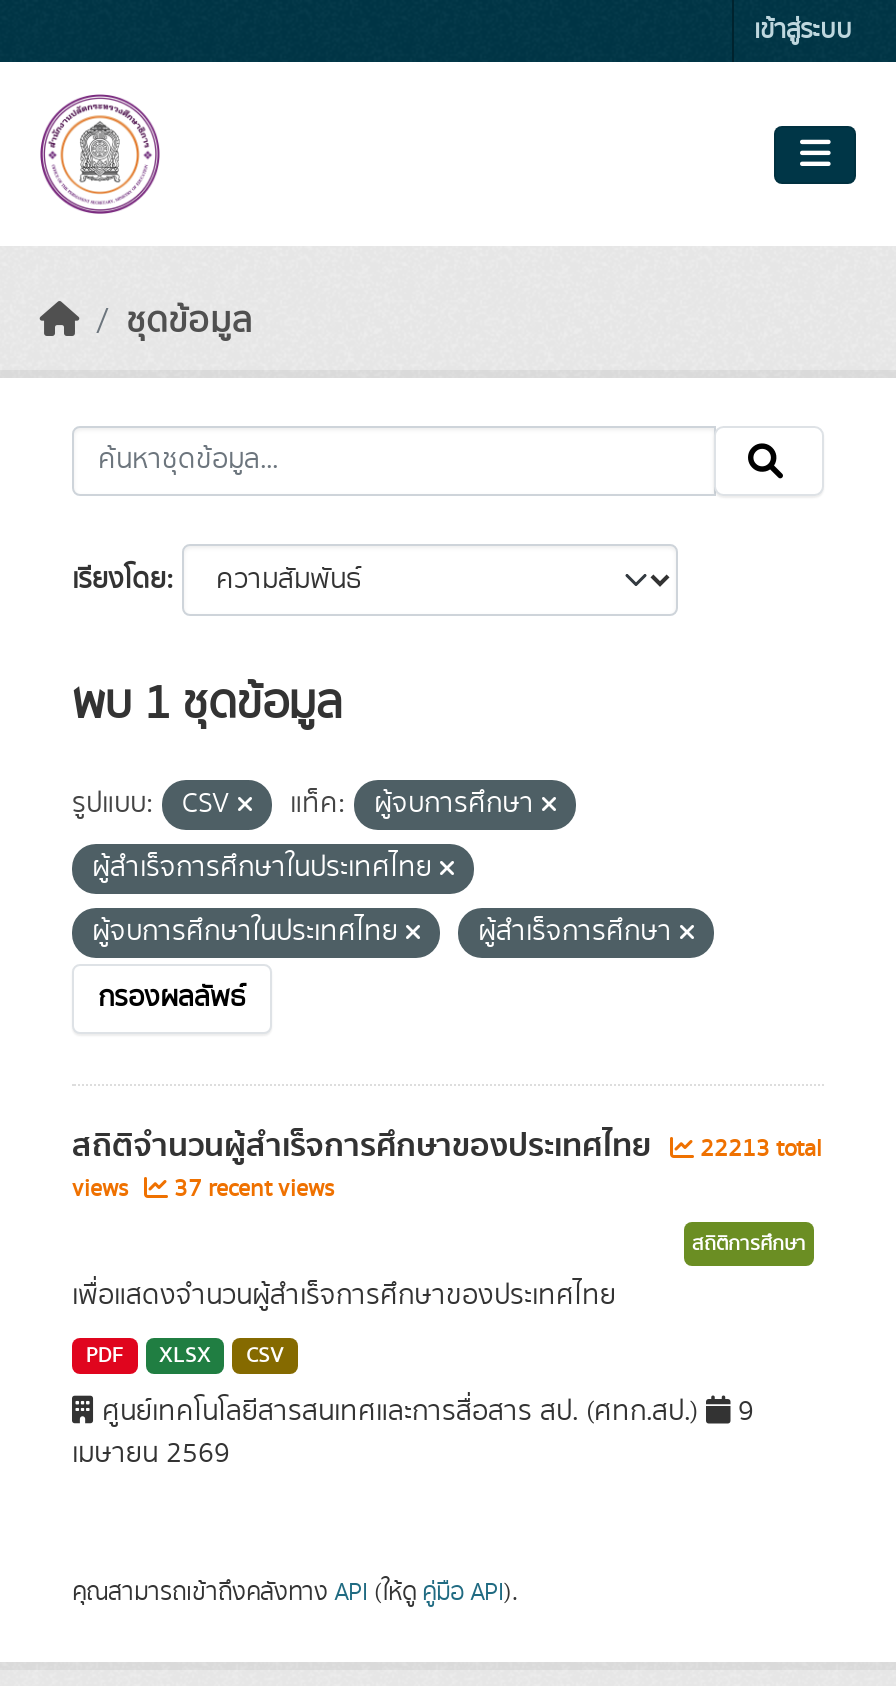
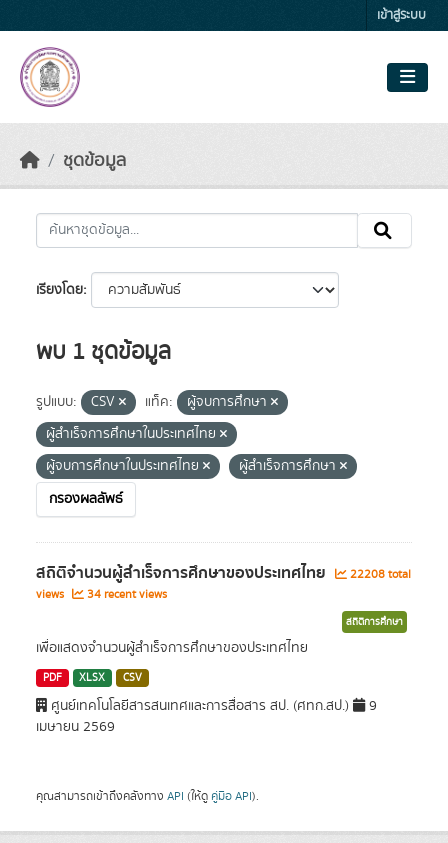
[72,1120,822,1172] สถิติจำนวนผู้สำเร็จการศึกษาของประเทศไทย 22213 total -> [36,560,411,586] สถิติจำนวนผู้สำเร็จการศึกษาของประเทศไทย 22208 total
[72,1172,334,1206] views 37 recent views -> [36,586,167,603] views 34 recent views

